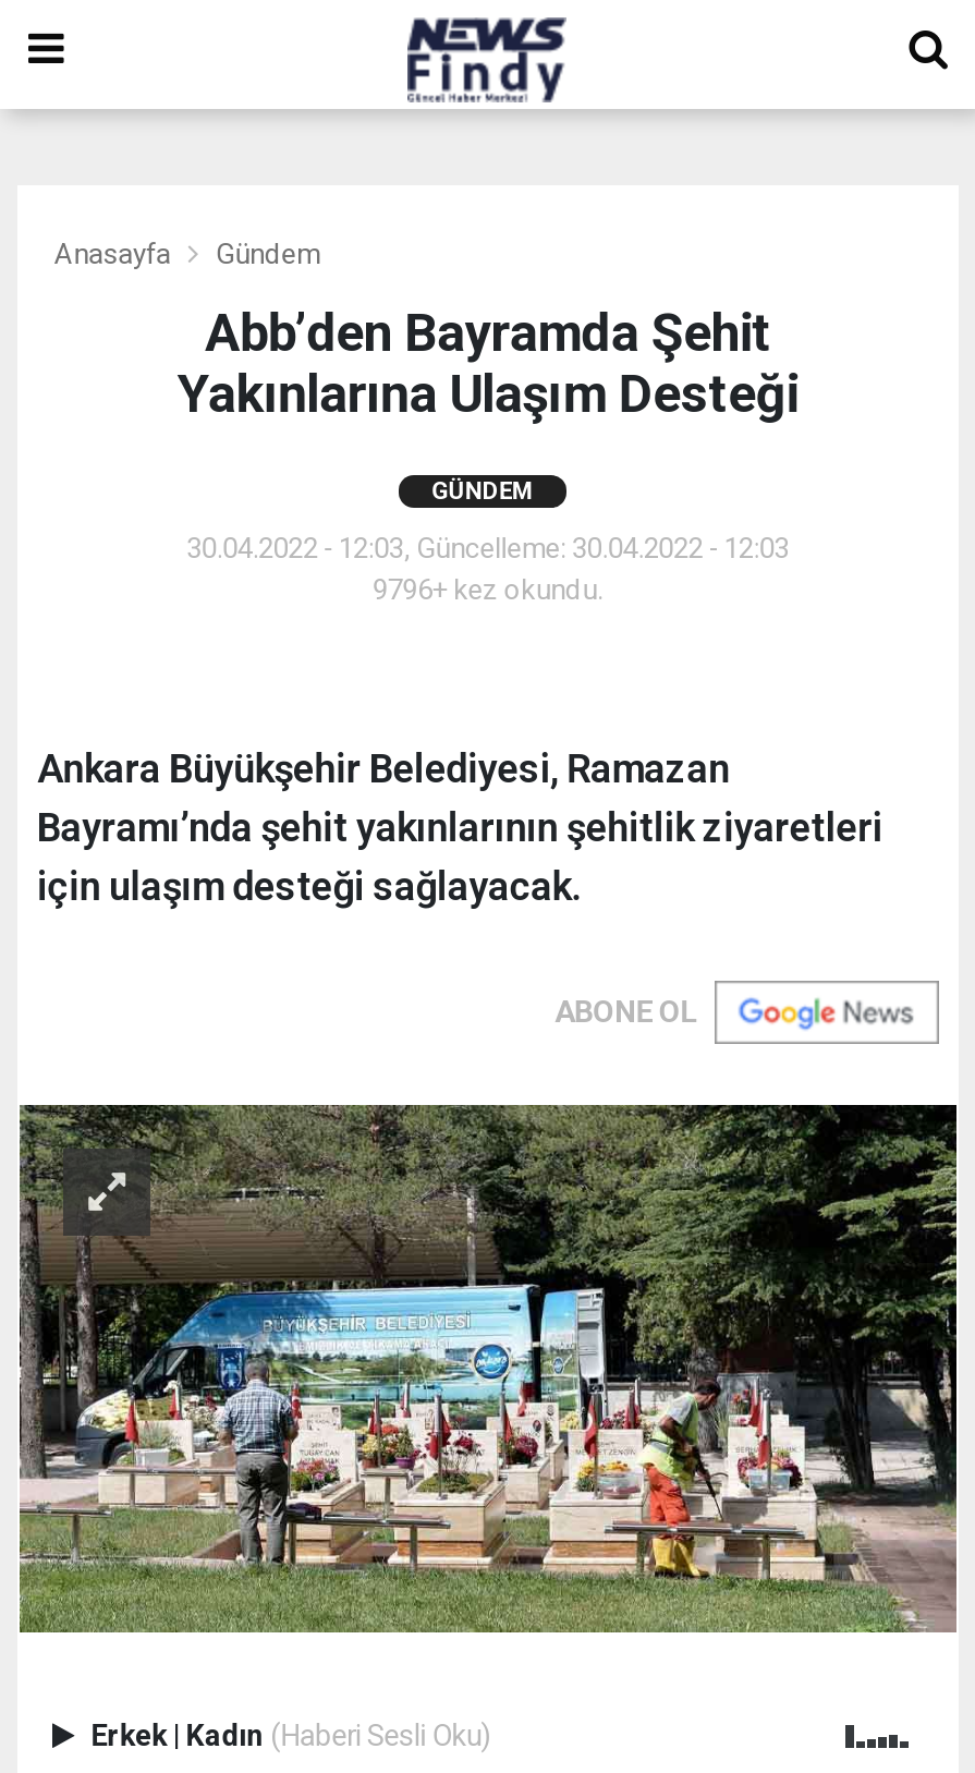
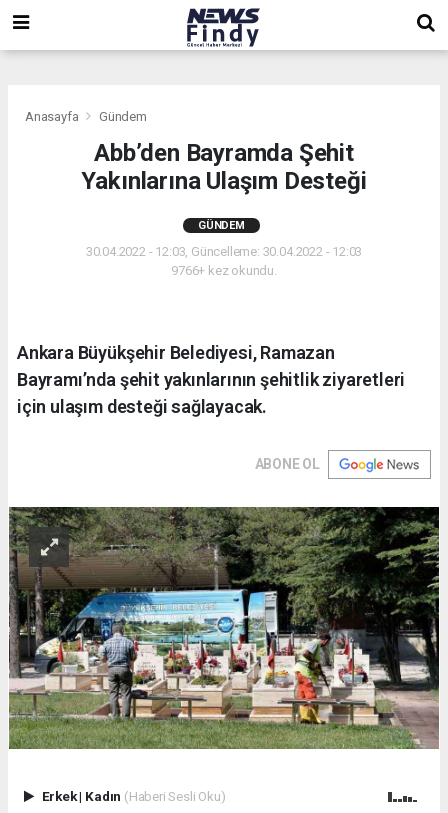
[373,573,603,605] 9796+ kez okundu. -> [171,263,277,278] 9766+ kez okundu.

